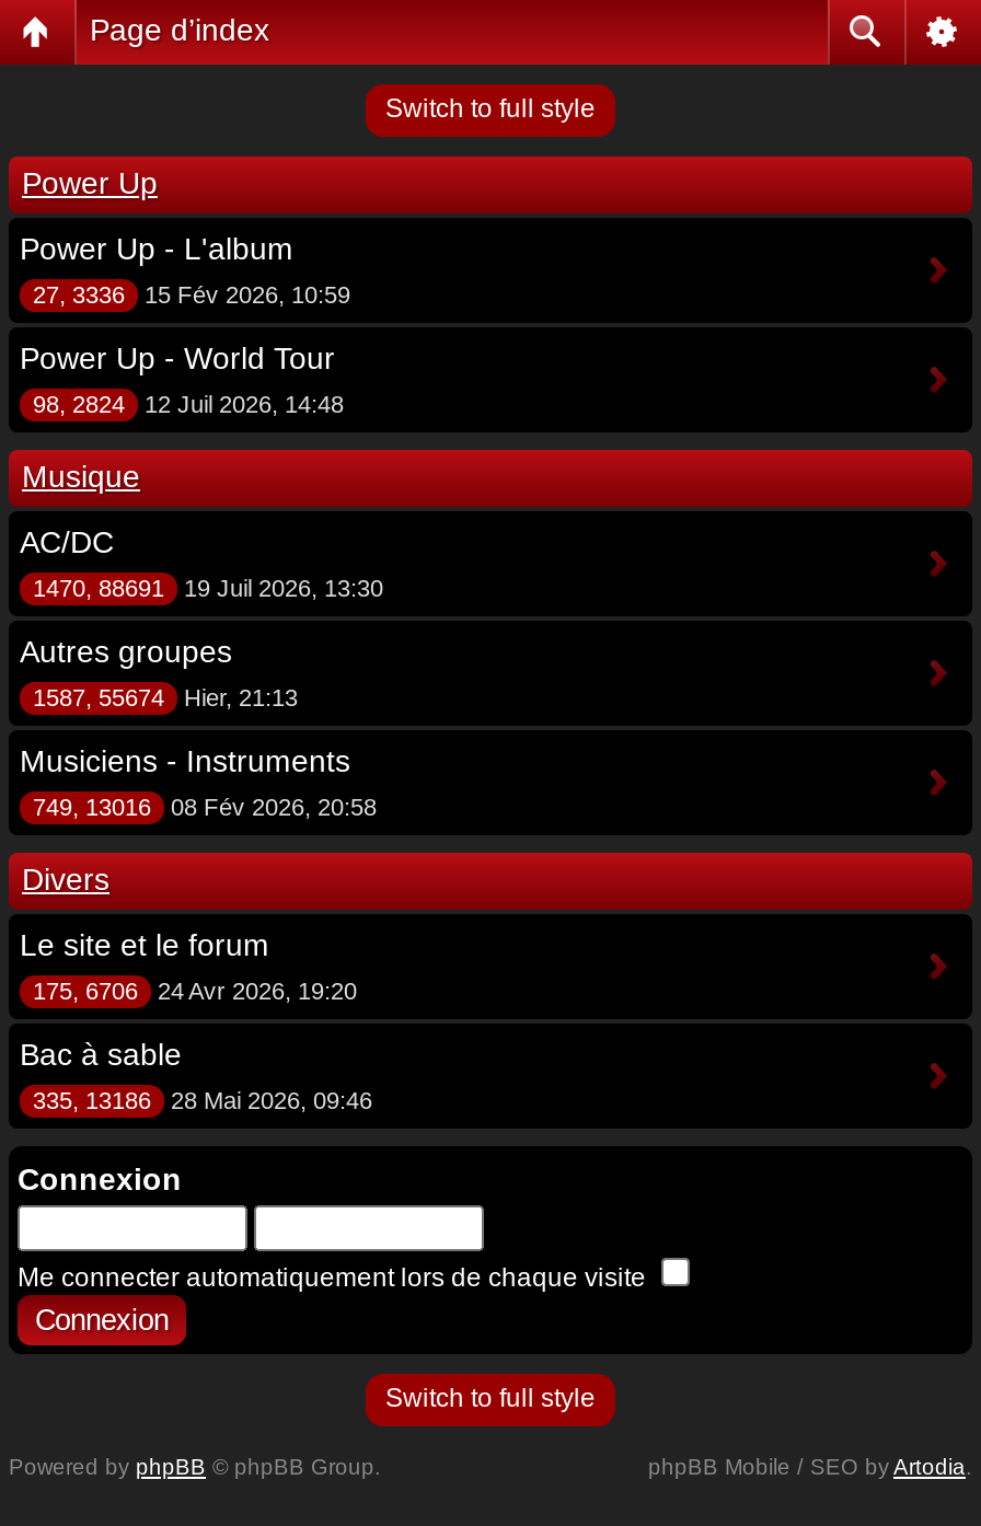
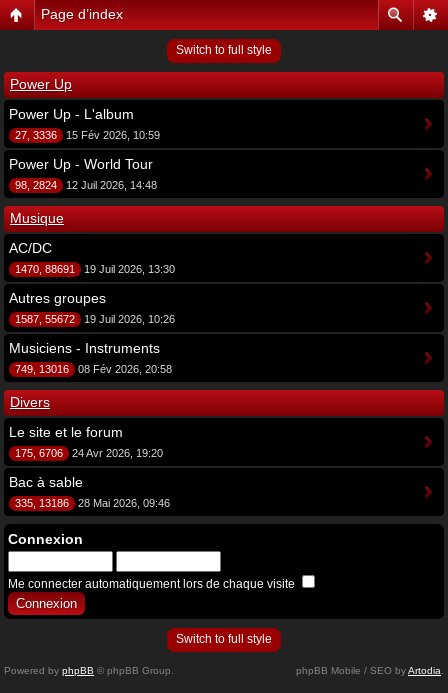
[33,684,298,710] 1587, 55674 Hier, 21:13 -> [15,313,175,325] 1587, 55672 19 Juil 2026, 10:26

